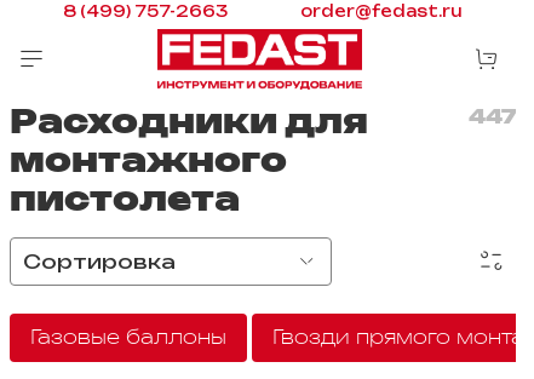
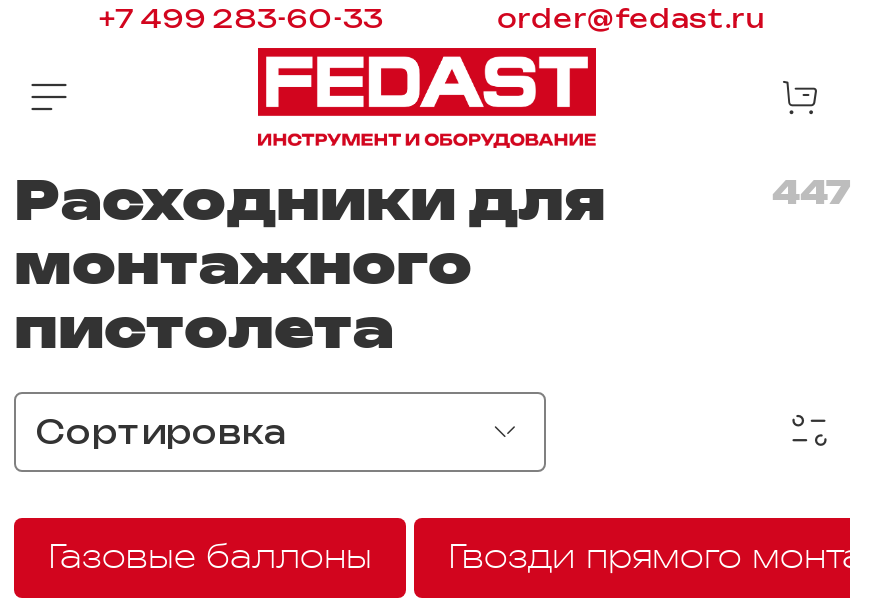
[63,1,228,21] 8 (499) 757-2663 -> [99,2,383,34] +7 499 283-60-33

